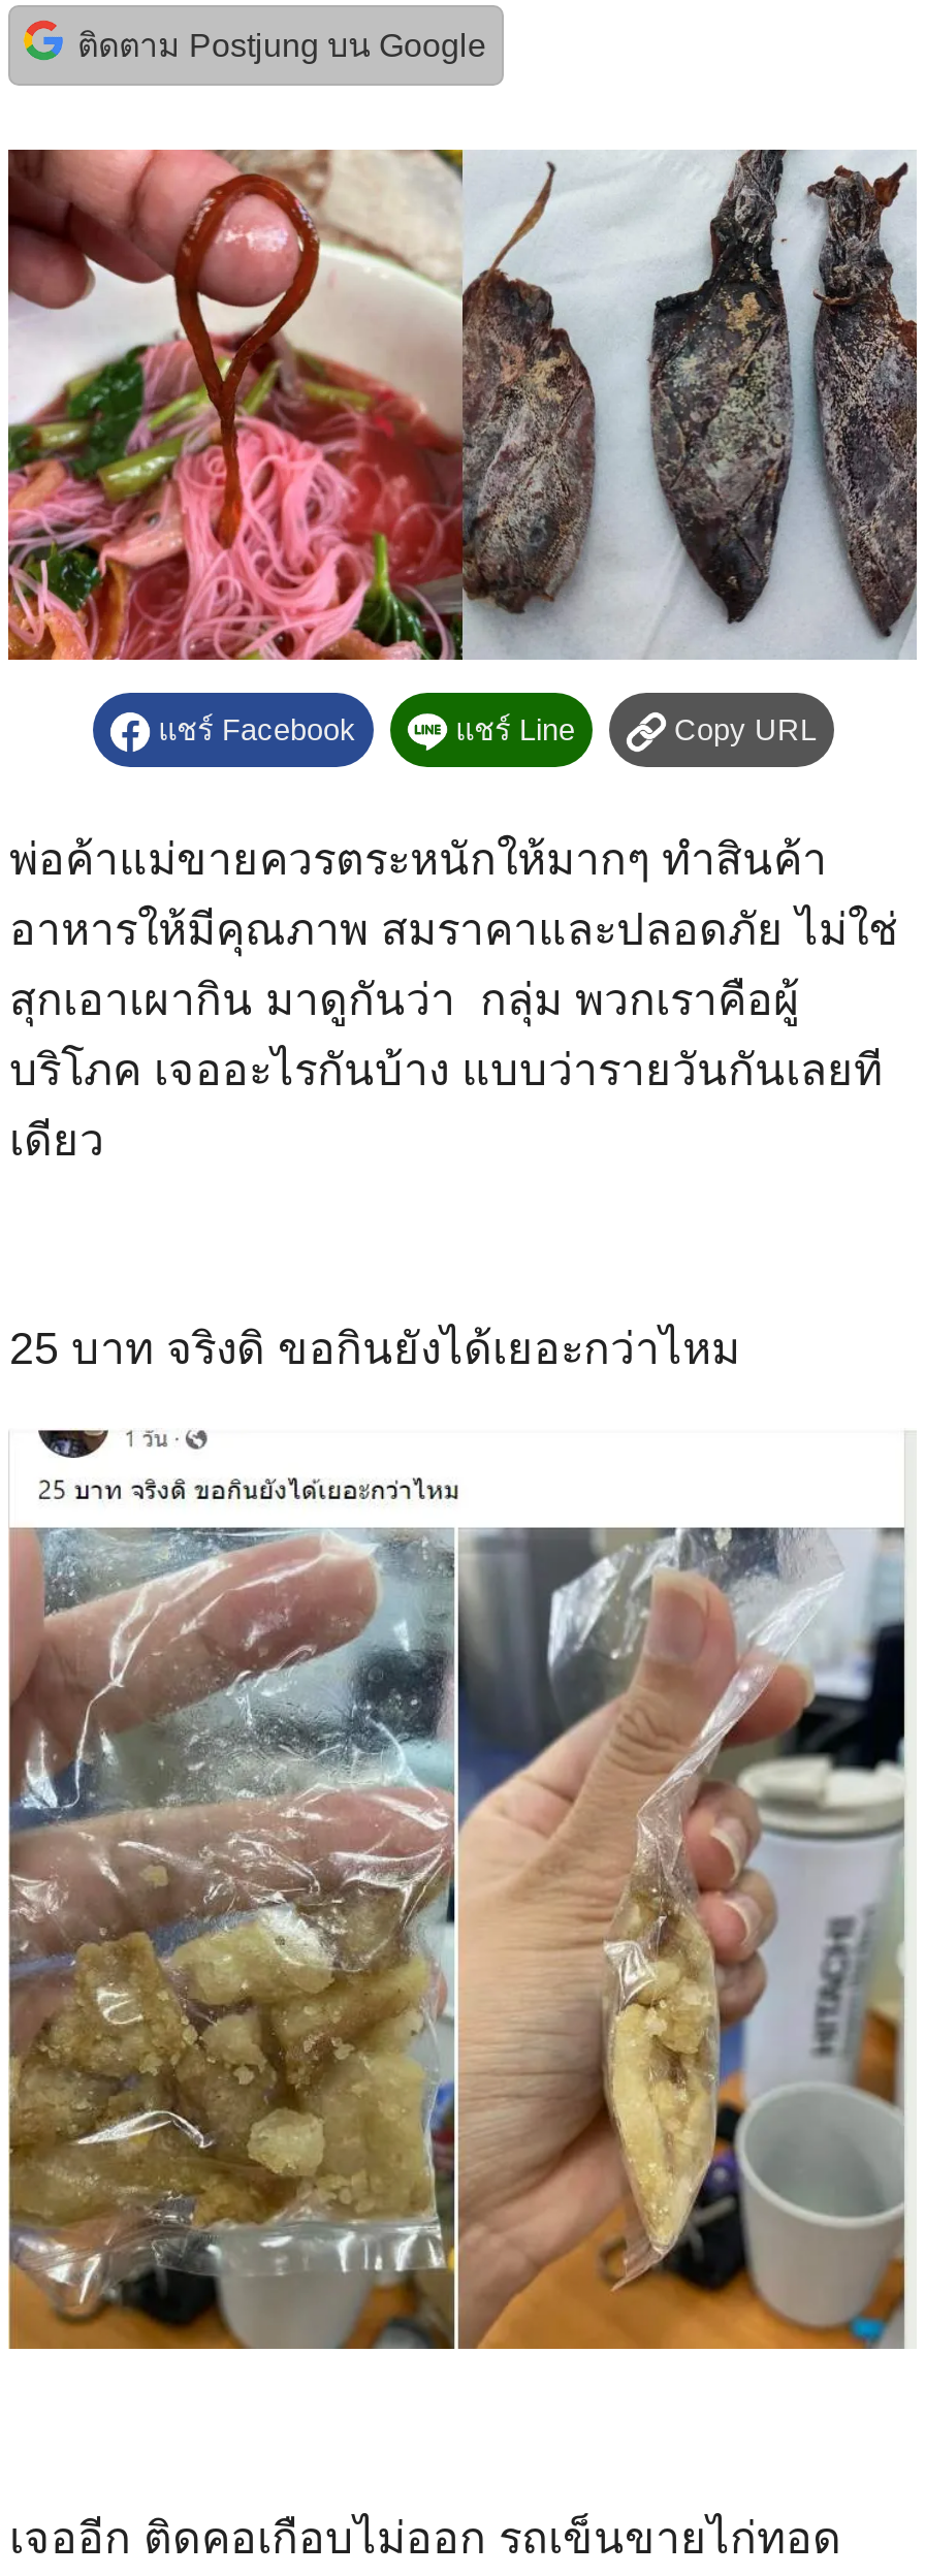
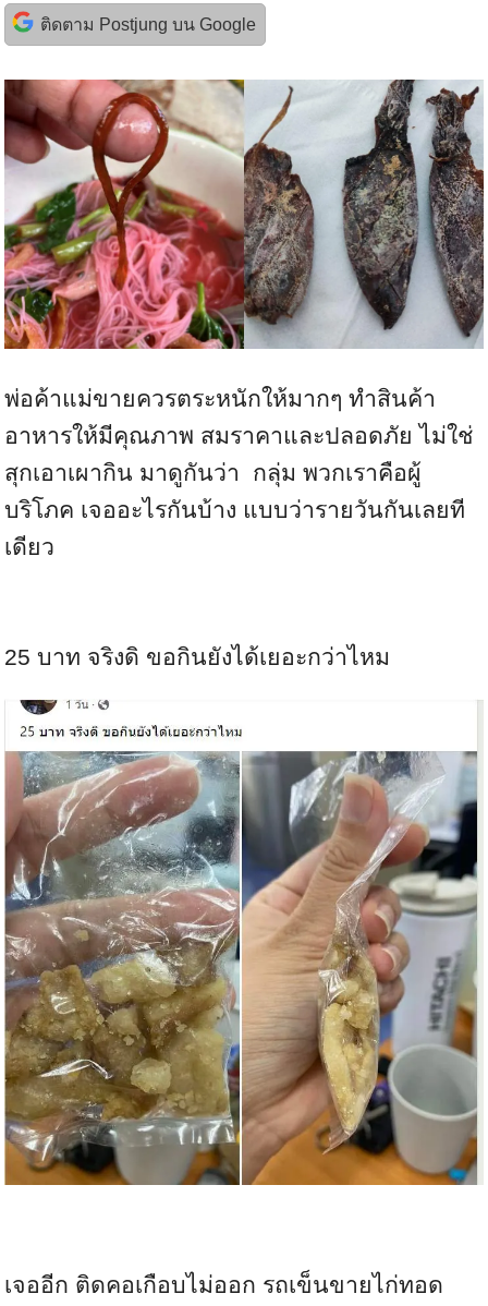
[150,714,817,747] แชร์ Facebook | แชร์ Line | Copy URL -> none

